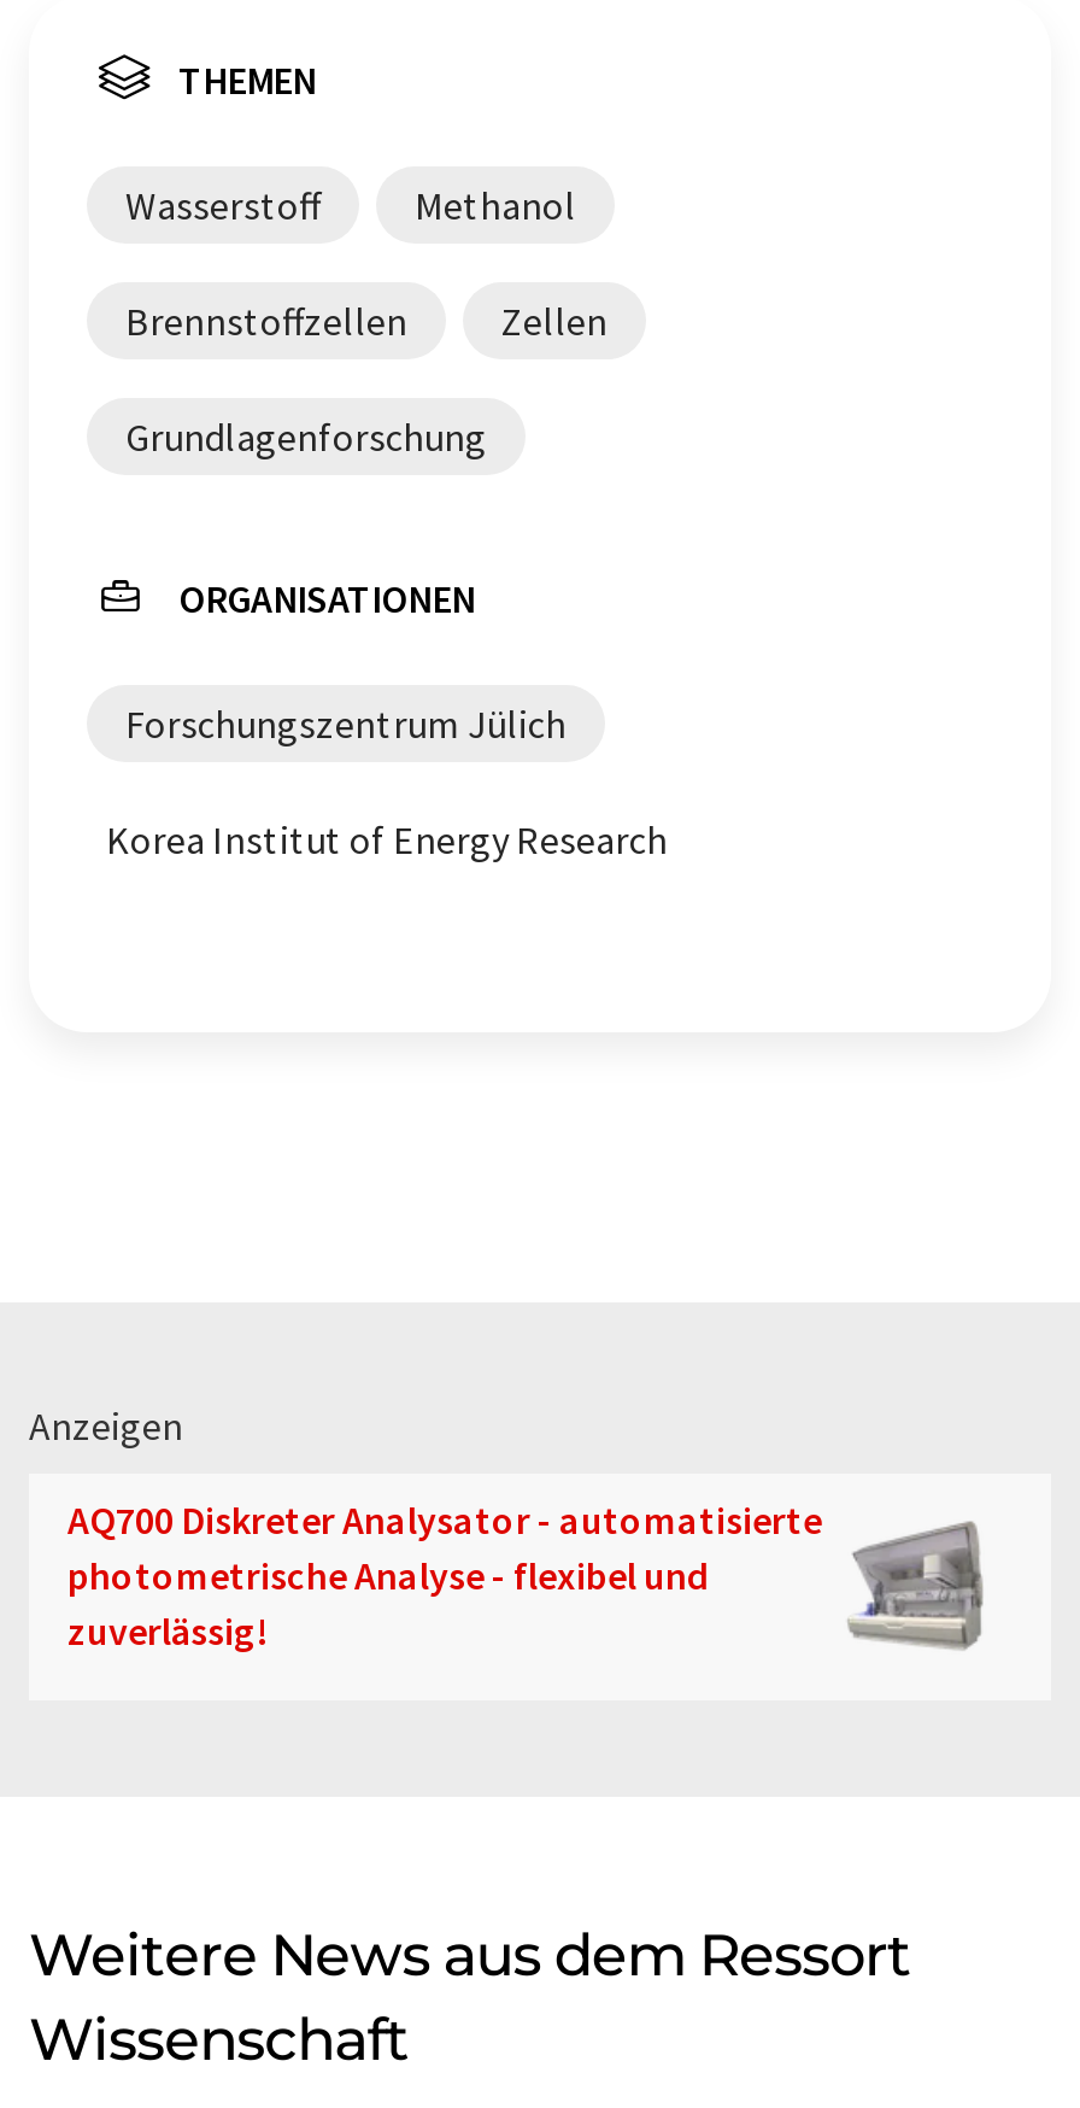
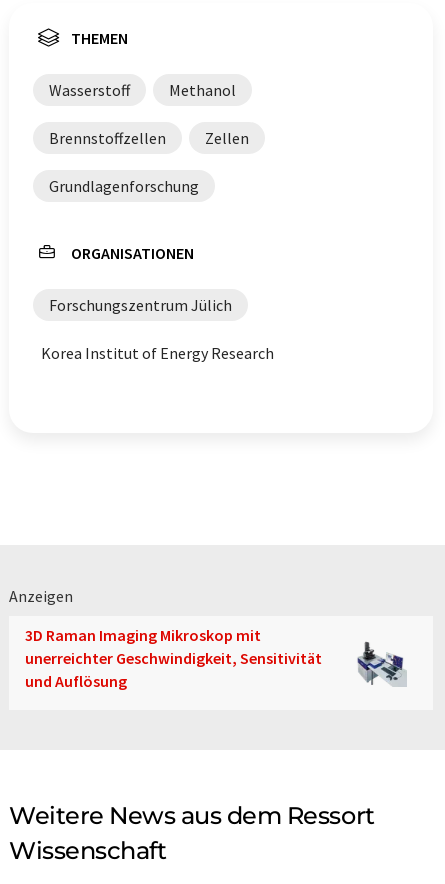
[67,1495,986,1655] [image] | AQ700 Diskreter Analysator - automatisierte | photometrische Analyse - flexibel und | zuverlässig! -> [25,625,407,691] [image] | 3D Raman Imaging Mikroskop mit | unerreichter Geschwindigkeit, Sensitivität | und Auflösung

